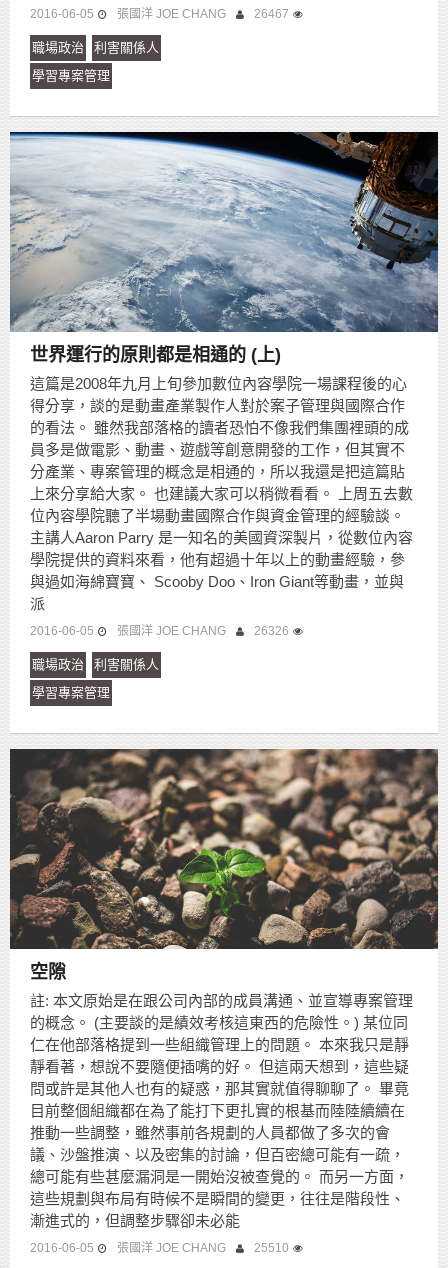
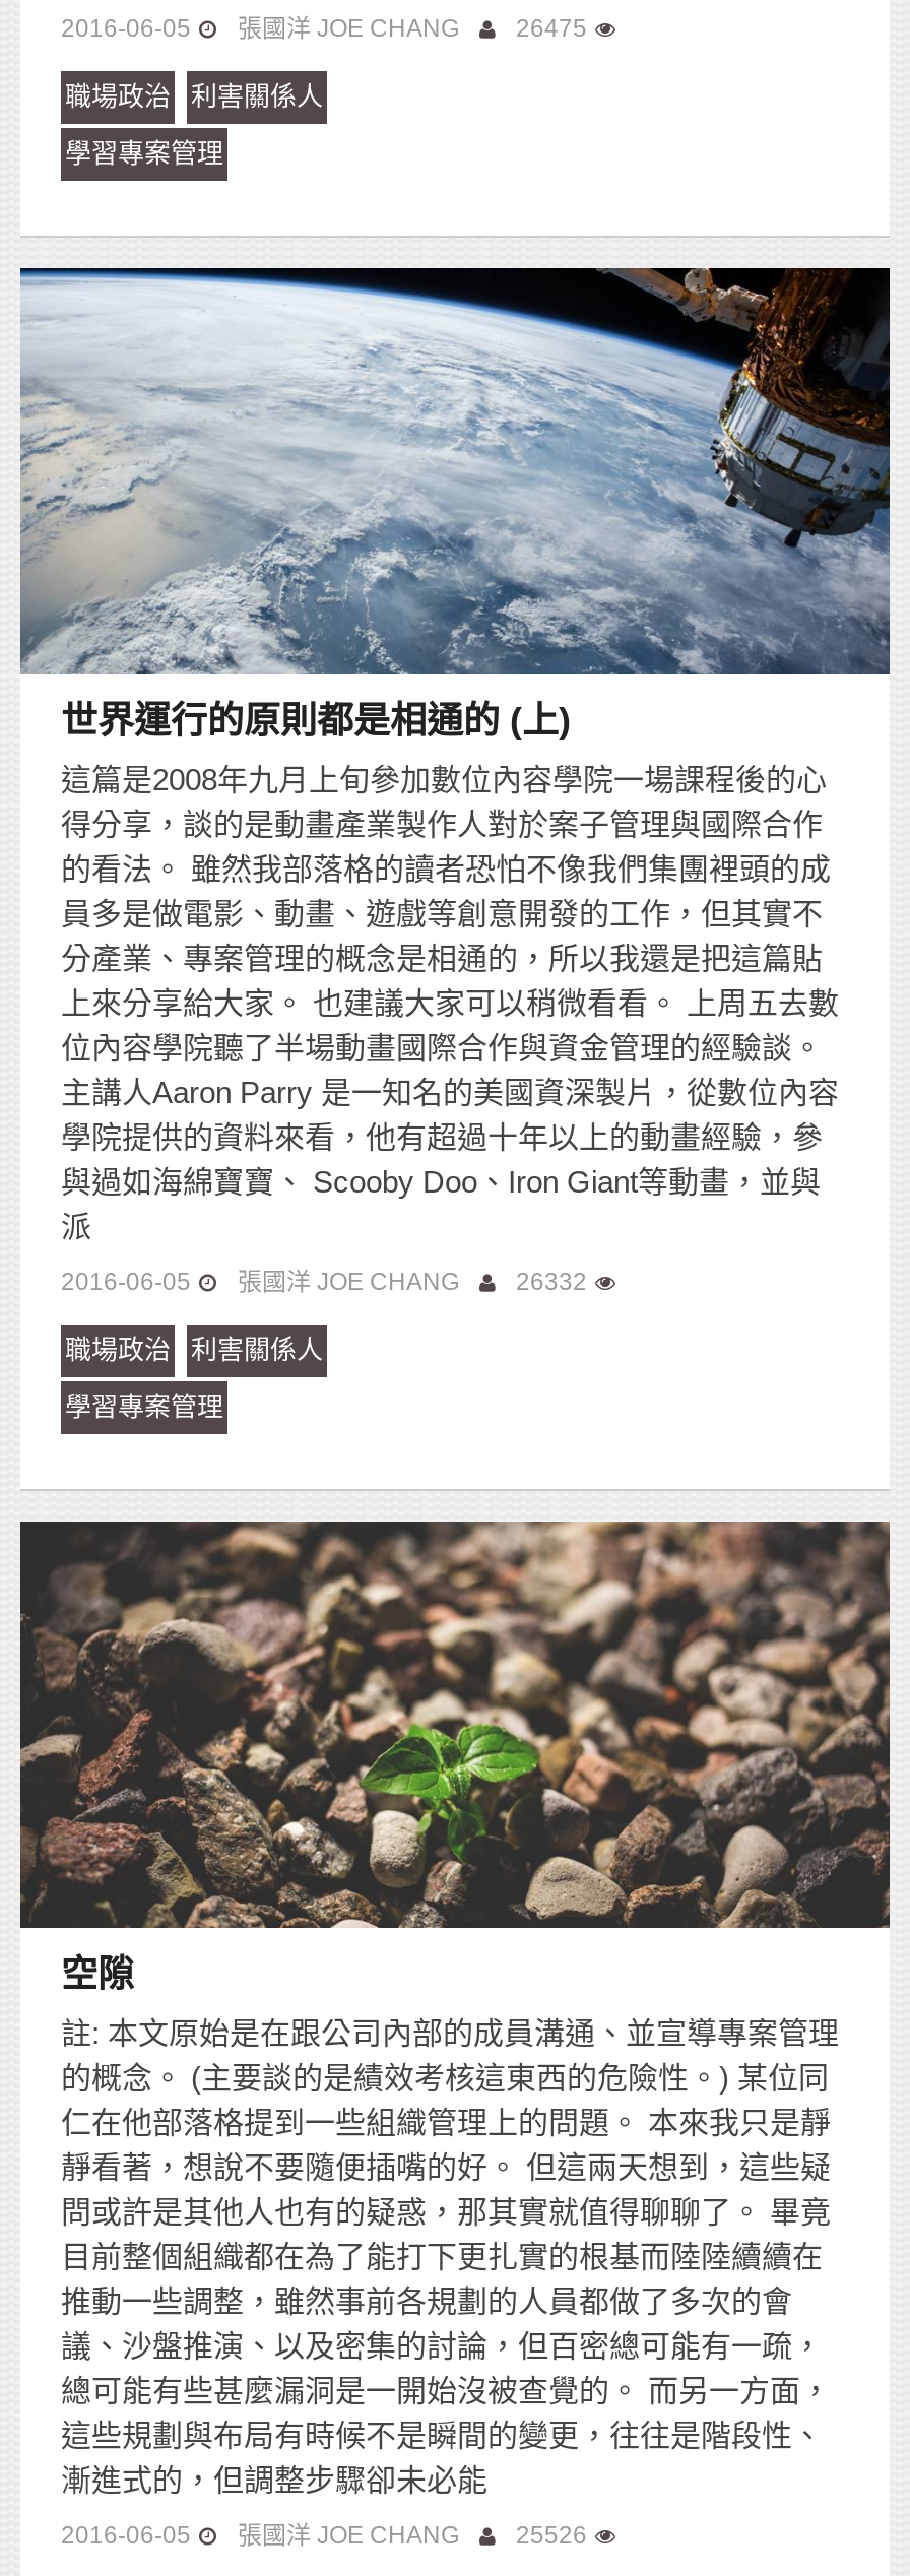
[30,7,289,21] 2016-06-05 張國洋 JOE CHANG 26467 -> [61,14,587,43] 2016-06-05 張國洋 JOE CHANG 26475
[30,624,289,638] 2016-06-05 張國洋 JOE CHANG 26326 -> [61,1268,587,1296] 2016-06-05 張國洋 JOE CHANG 26332
[30,1241,289,1255] 2016-06-05 張國洋 JOE CHANG 25510 -> [61,2521,587,2550] 2016-06-05 張國洋 JOE CHANG 25526

